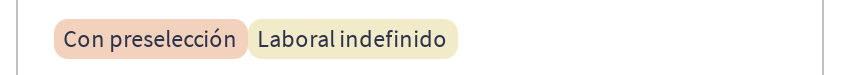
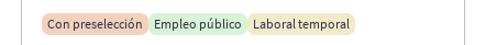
[257,22,447,52] Laboral indefinido -> [153,16,349,32] Empleo público | Laboral temporal

